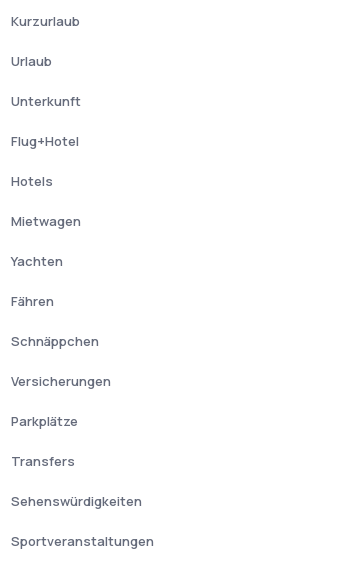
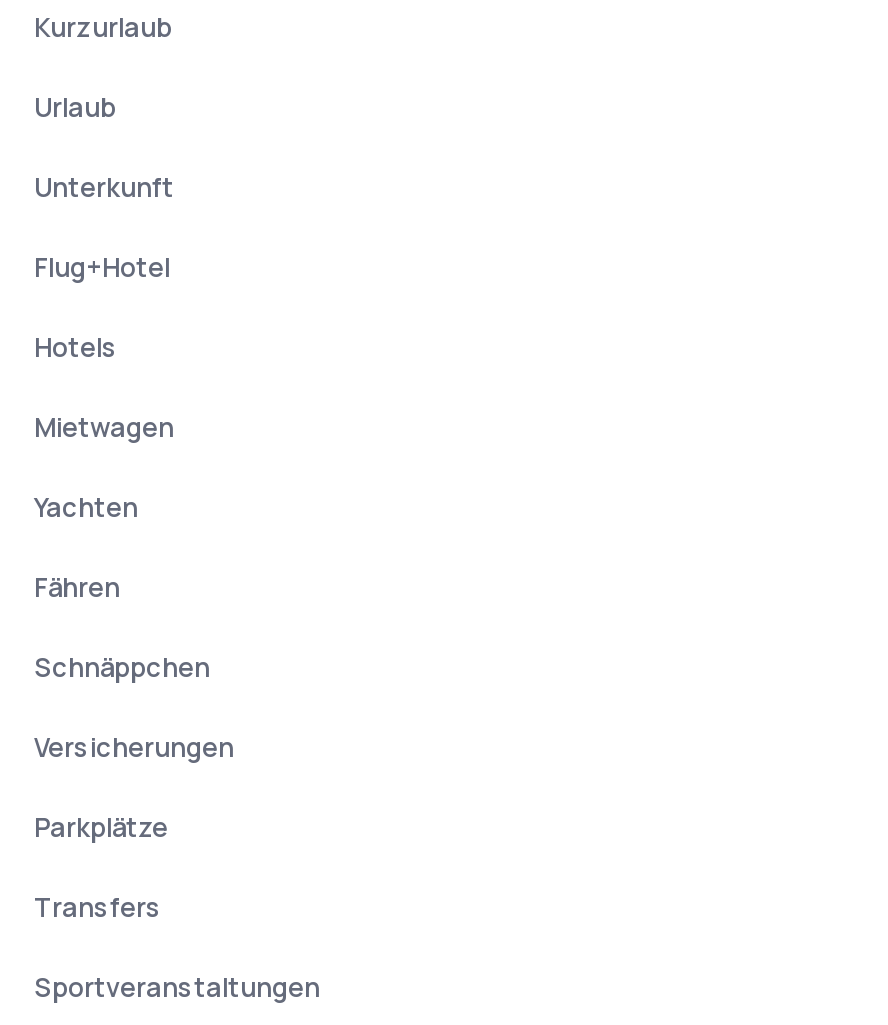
[11,492,142,510] Sehenswürdigkeiten -> none

